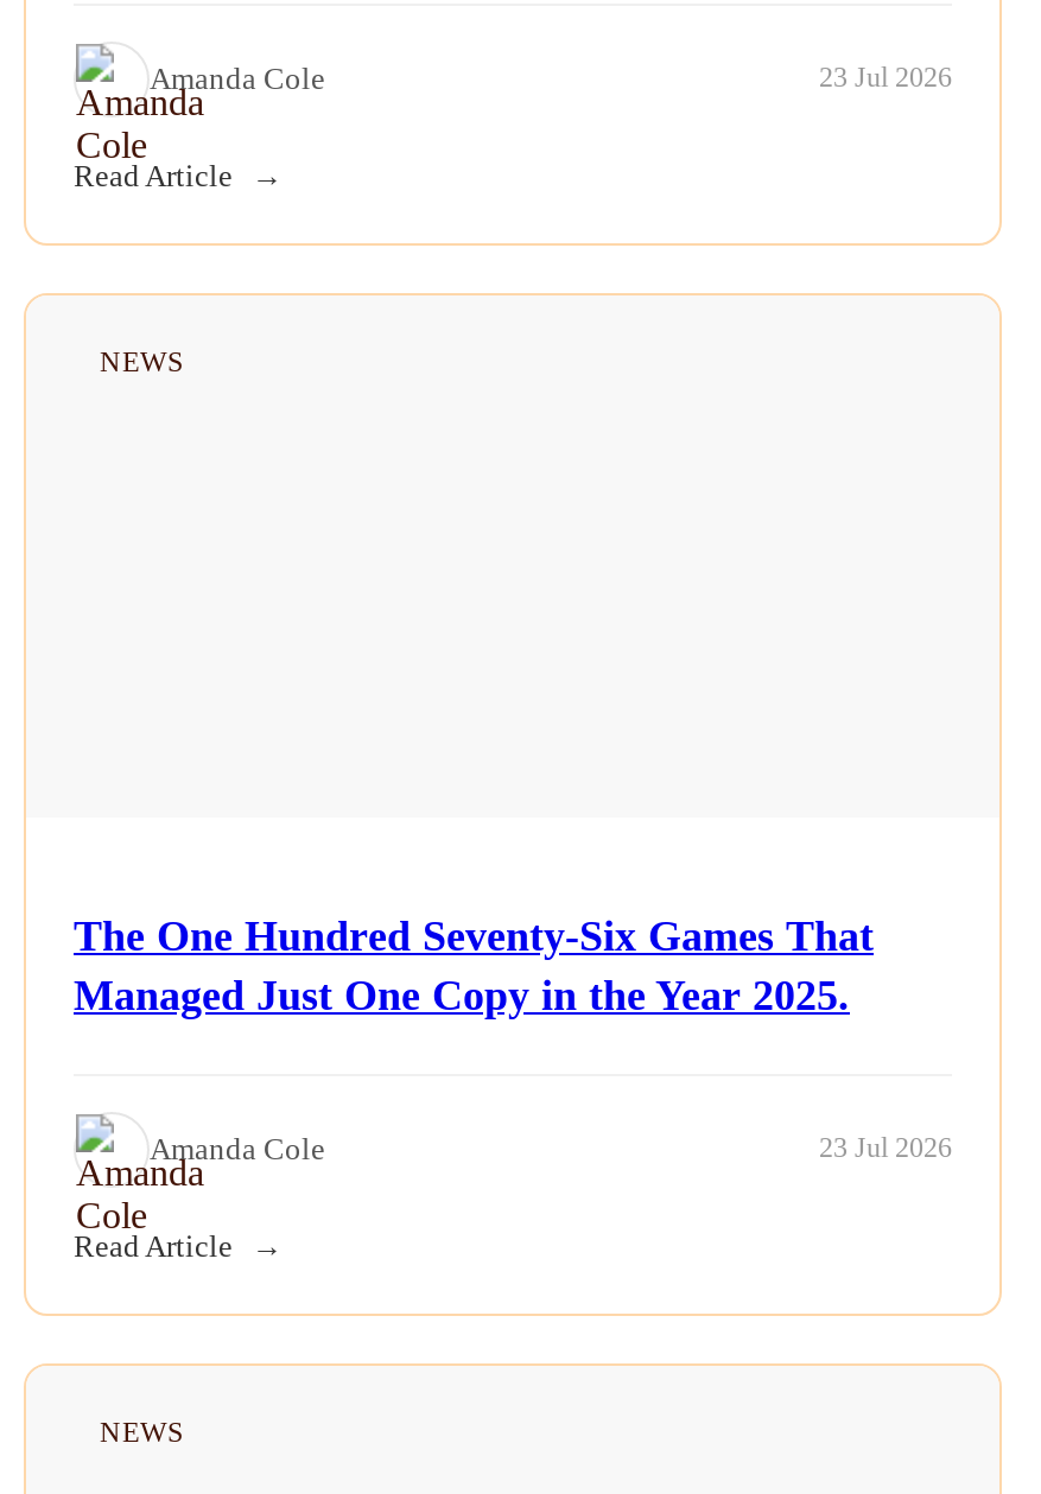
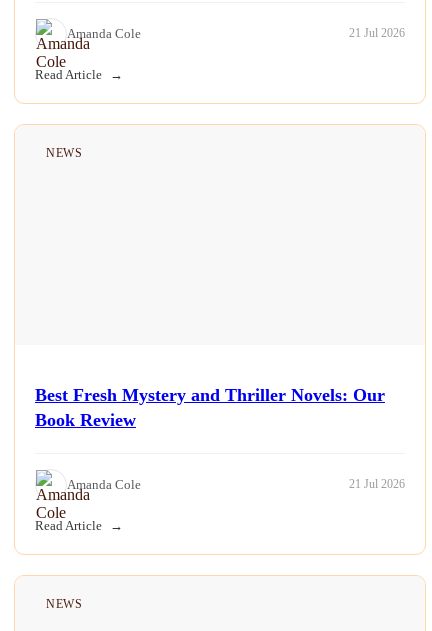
[819,61,952,94] 23 Jul 2026 -> [349,26,405,40] 21 Jul 2026
[74,912,874,1018] The One Hundred Seventy-Six Games That | Managed Just One Copy in the Year 2025. -> [35,385,385,430] Best Fresh Mystery and Thriller Novels: Our | Book Review
[819,1131,952,1164] 23 Jul 2026 -> [349,477,405,491] 21 Jul 2026

